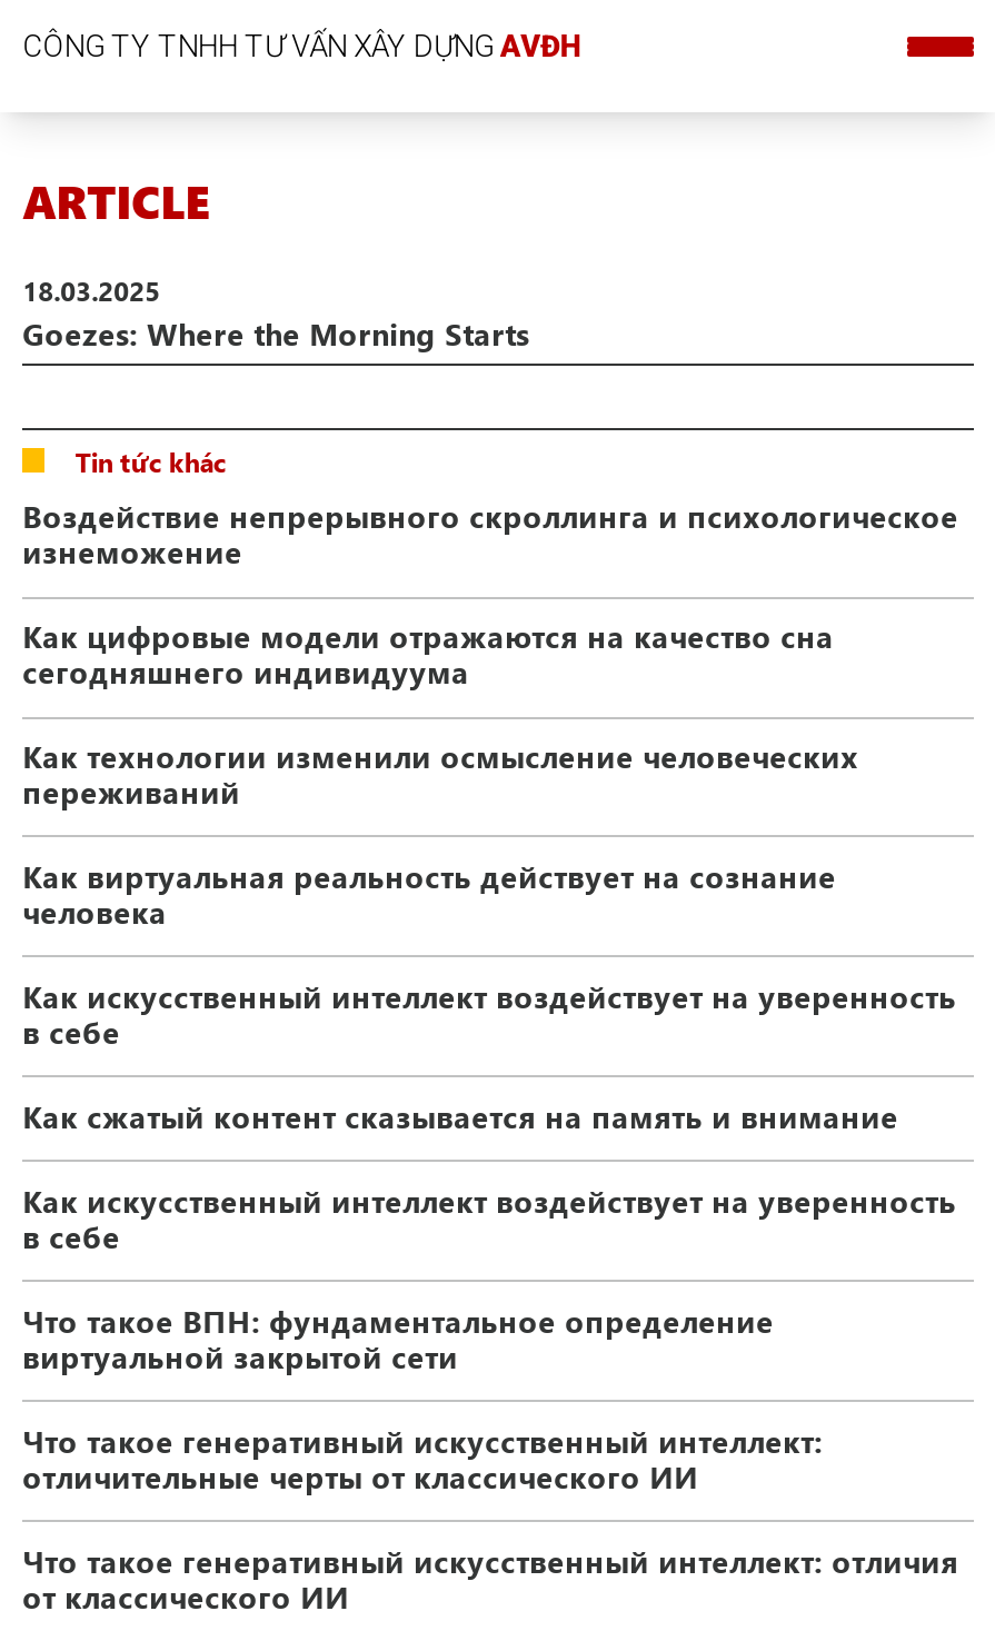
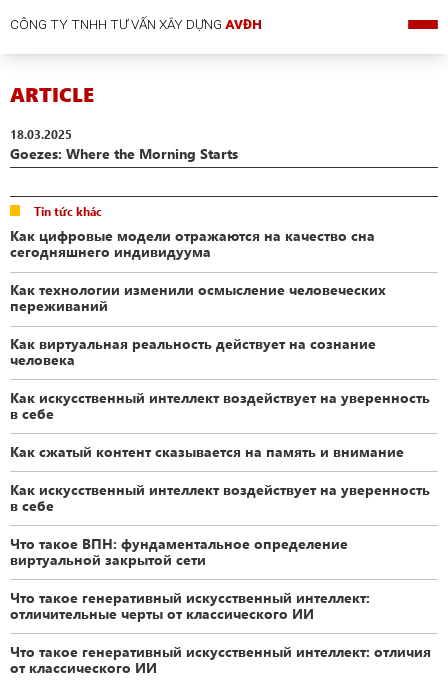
[23,494,959,570] Воздействие непрерывного скроллинга и психологическое | изнеможение -> none

